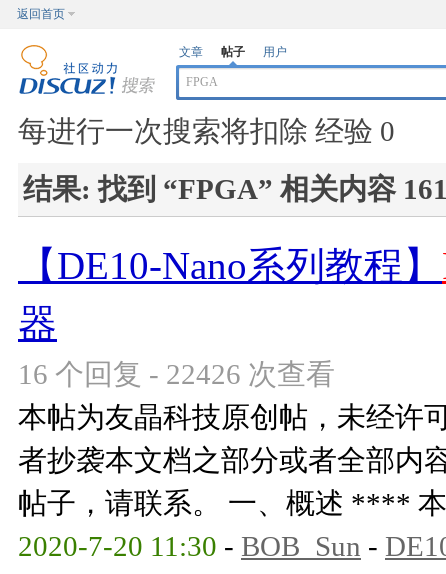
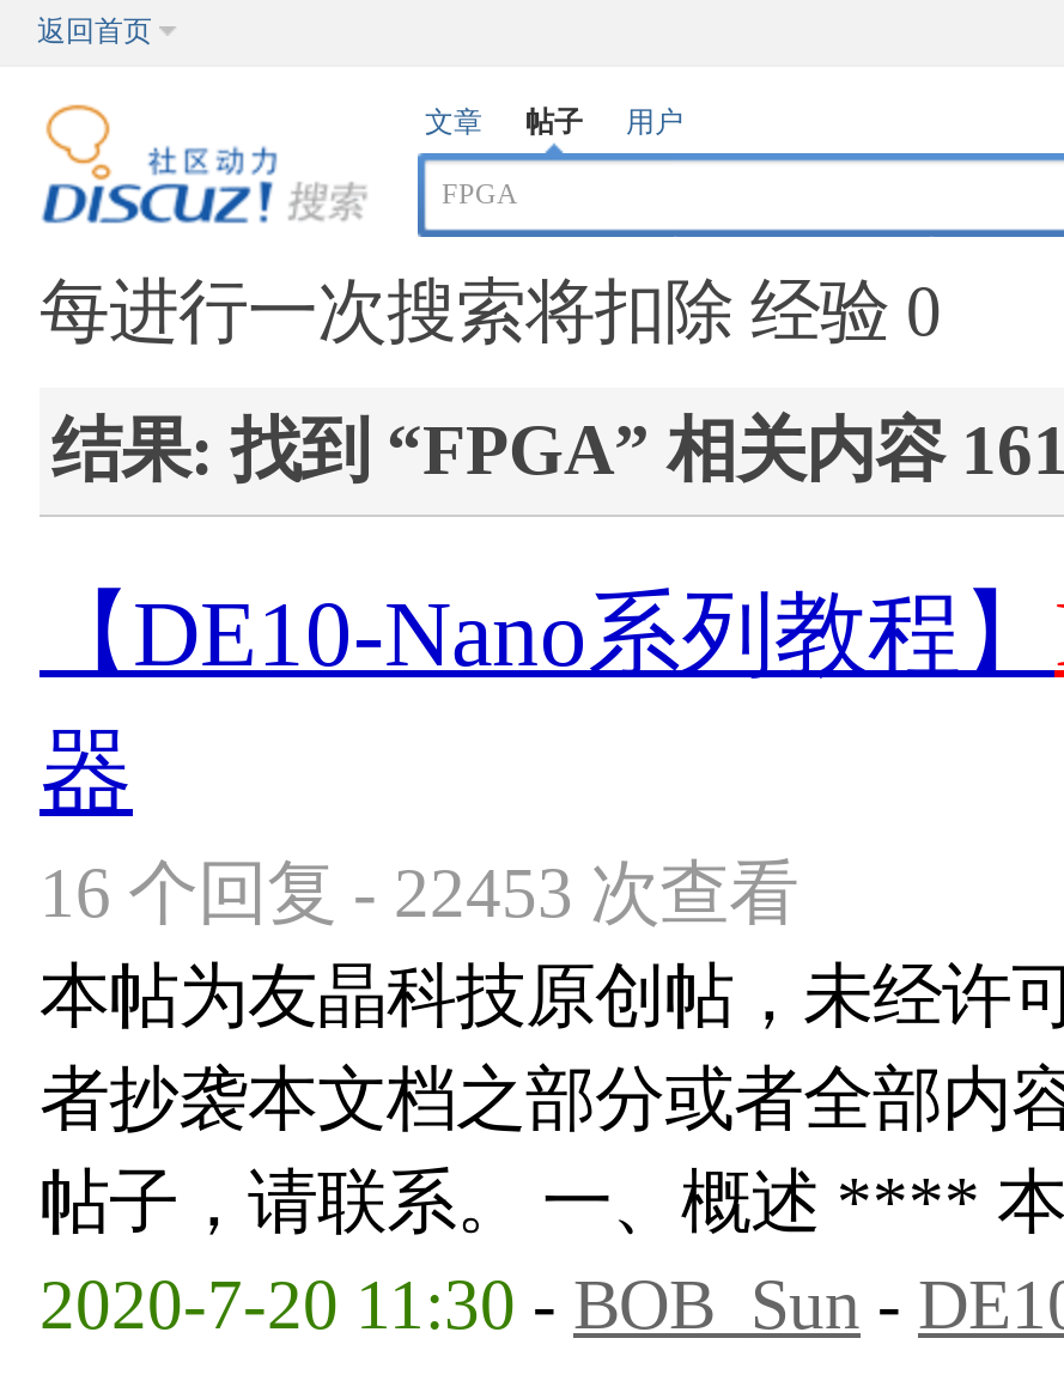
[18,358,335,390] 16 个回复 - 22426 次查看 -> [39,854,798,931] 16 个回复 - 22453 次查看

